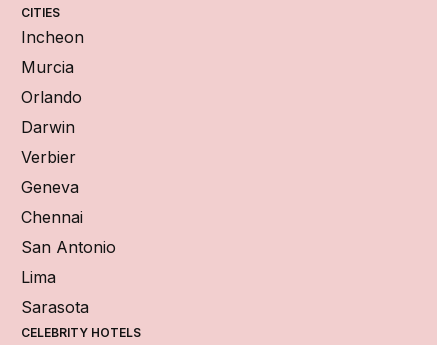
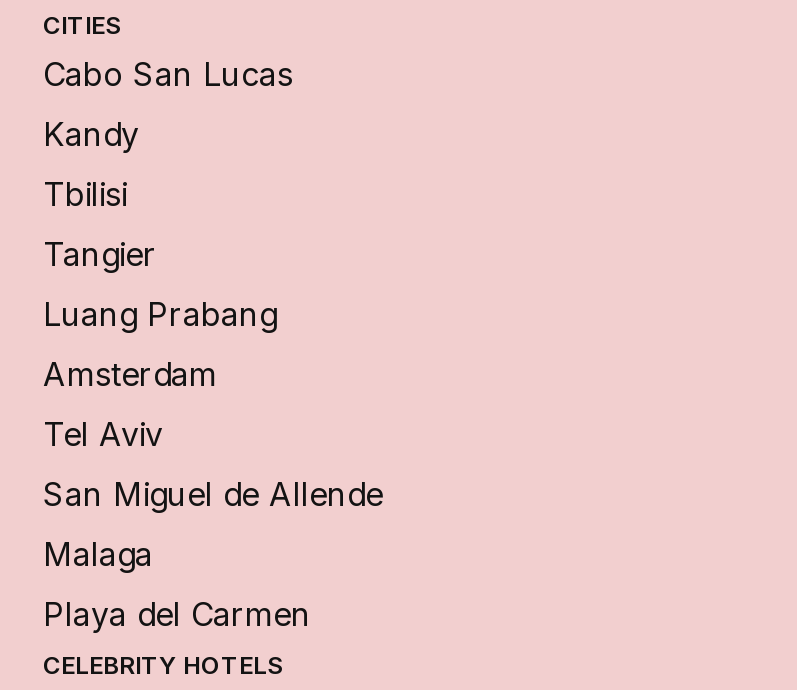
[21,27,84,47] Incheon -> [43,54,293,94] Cabo San Lucas
[21,57,74,77] Murcia -> [43,114,139,154] Kandy
[21,87,82,107] Orlando -> [43,174,127,214] Tbilisi
[21,117,75,137] Darwin -> [43,234,157,274] Tangier
[21,147,76,167] Verbier -> [43,294,277,334] Luang Prabang
[21,177,79,197] Geneva -> [43,354,217,394] Amsterdam
[21,207,83,227] Chennai -> [43,414,163,454] Tel Aviv
[21,237,116,257] San Antonio -> [43,474,383,514] San Miguel de Allende
[21,267,56,287] Lima -> [43,534,153,574] Malaga
[21,297,89,317] Sarasota -> [43,594,311,634] Playa del Carmen

